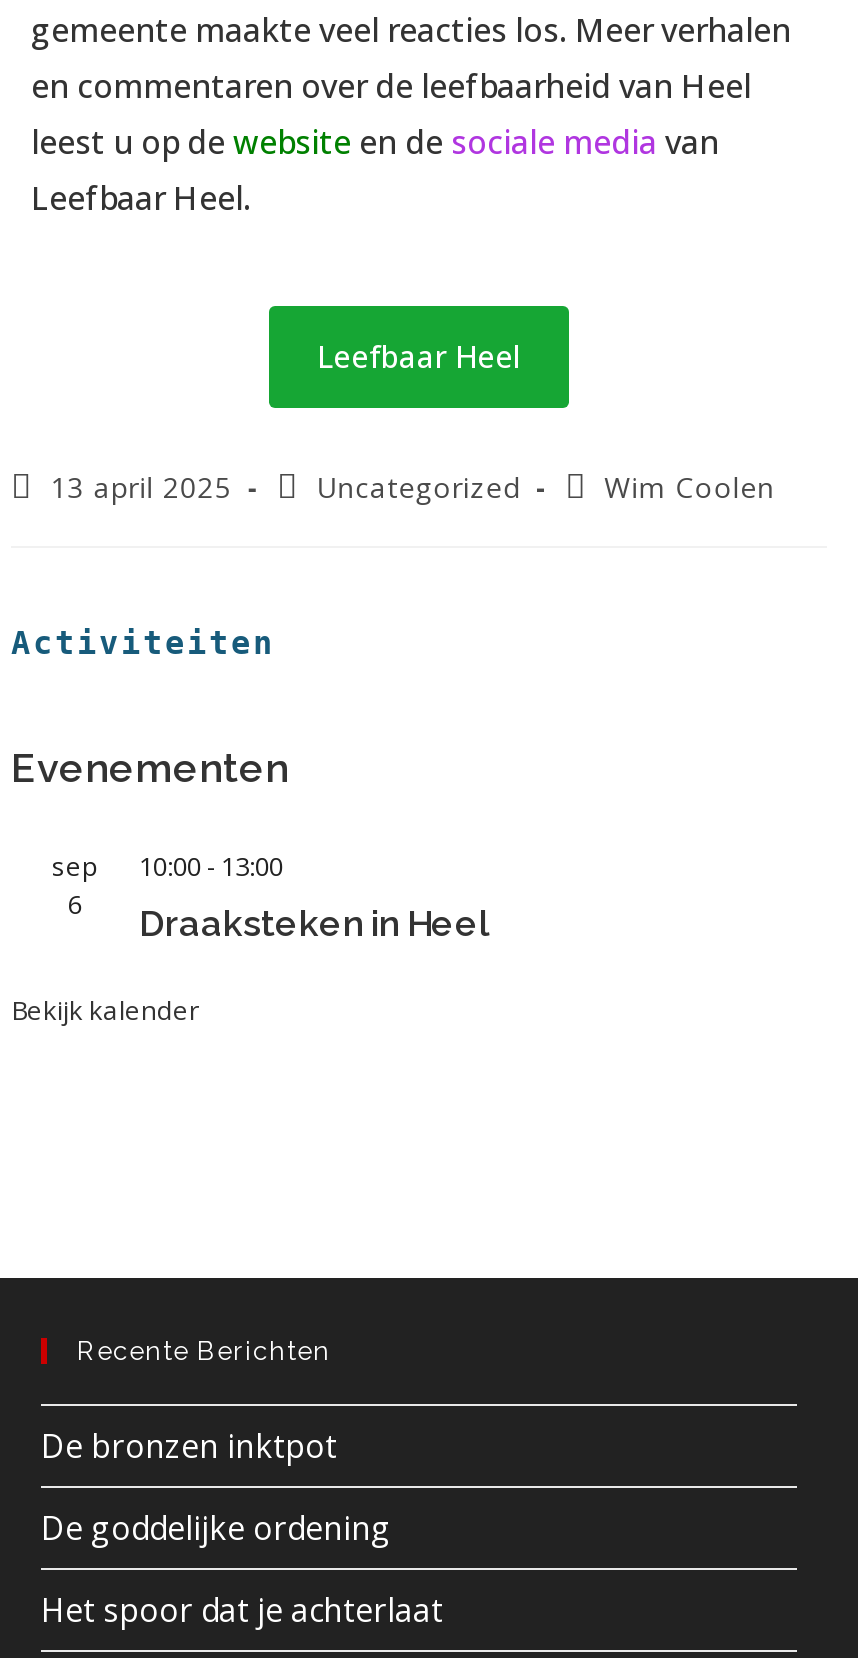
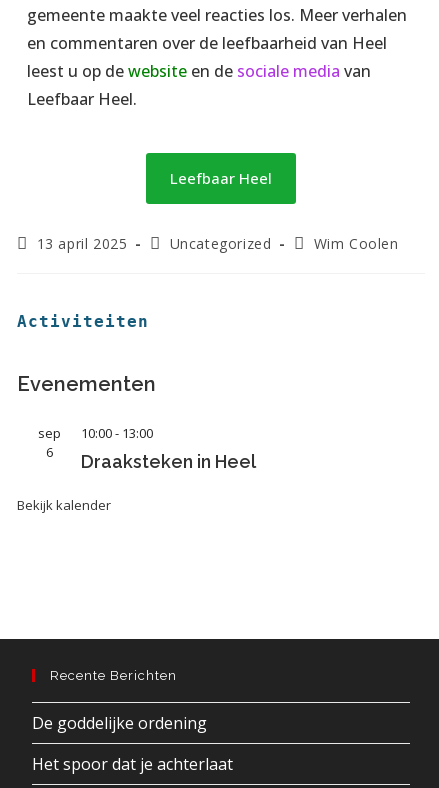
[41,1423,337,1467] De bronzen inktpot -> none

